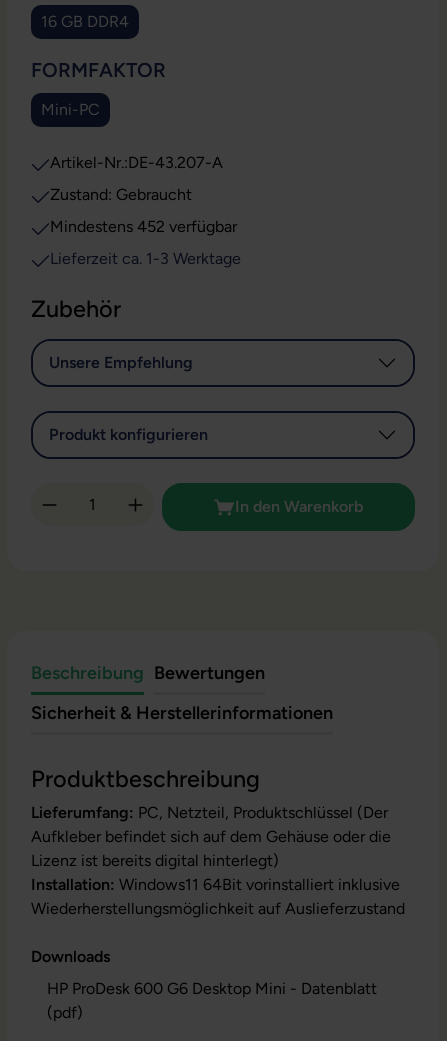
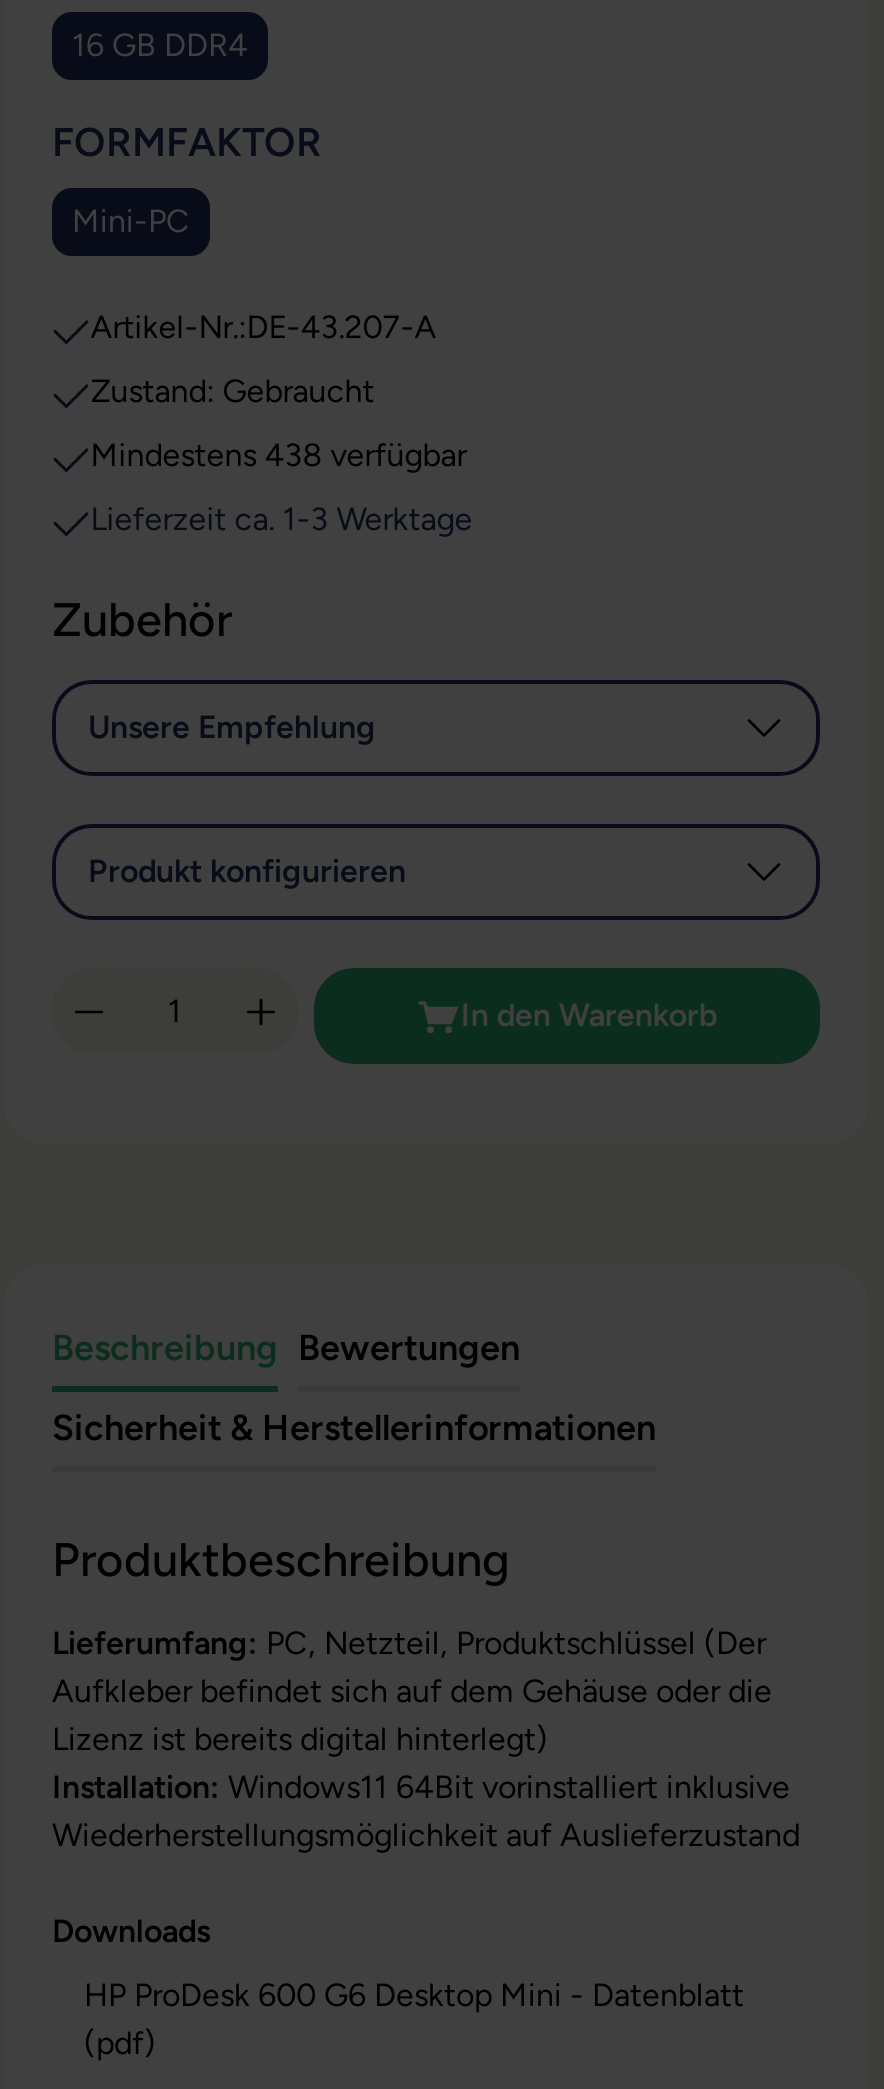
[50,217,237,236] Mindestens 452 verfügbar -> [90,437,466,475] Mindestens 438 verfügbar

